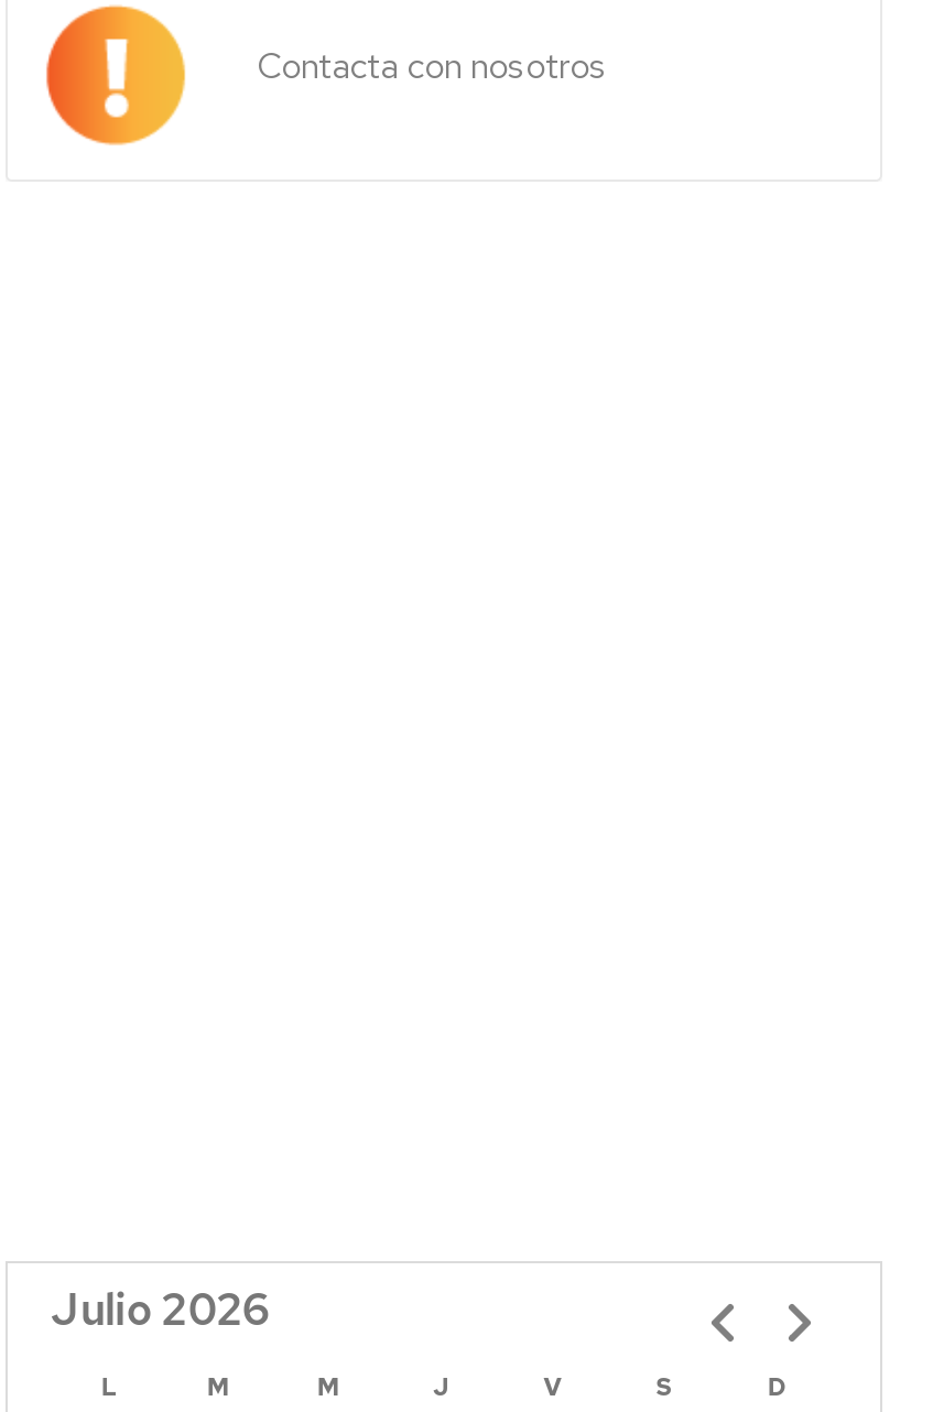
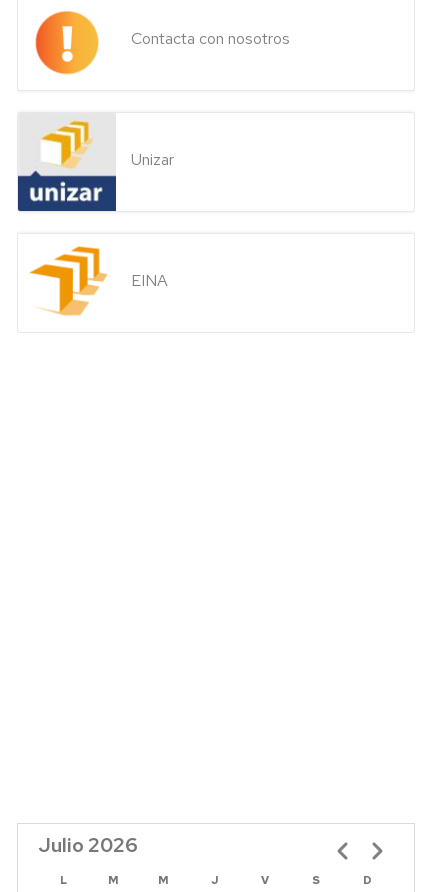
none -> [17,113,174,213] [image] | Unizar
none -> [29,245,168,314] [image] | EINA

